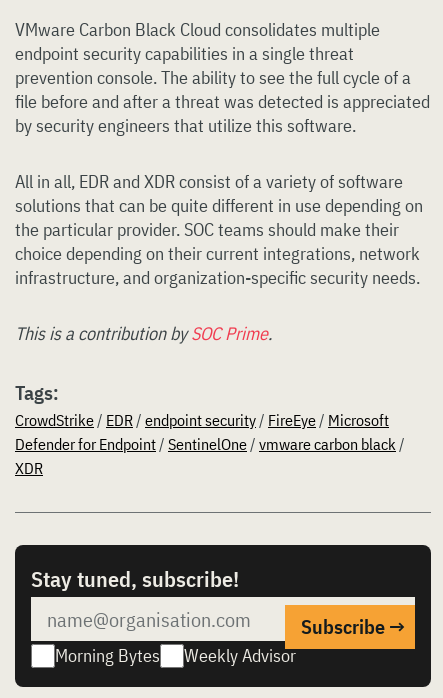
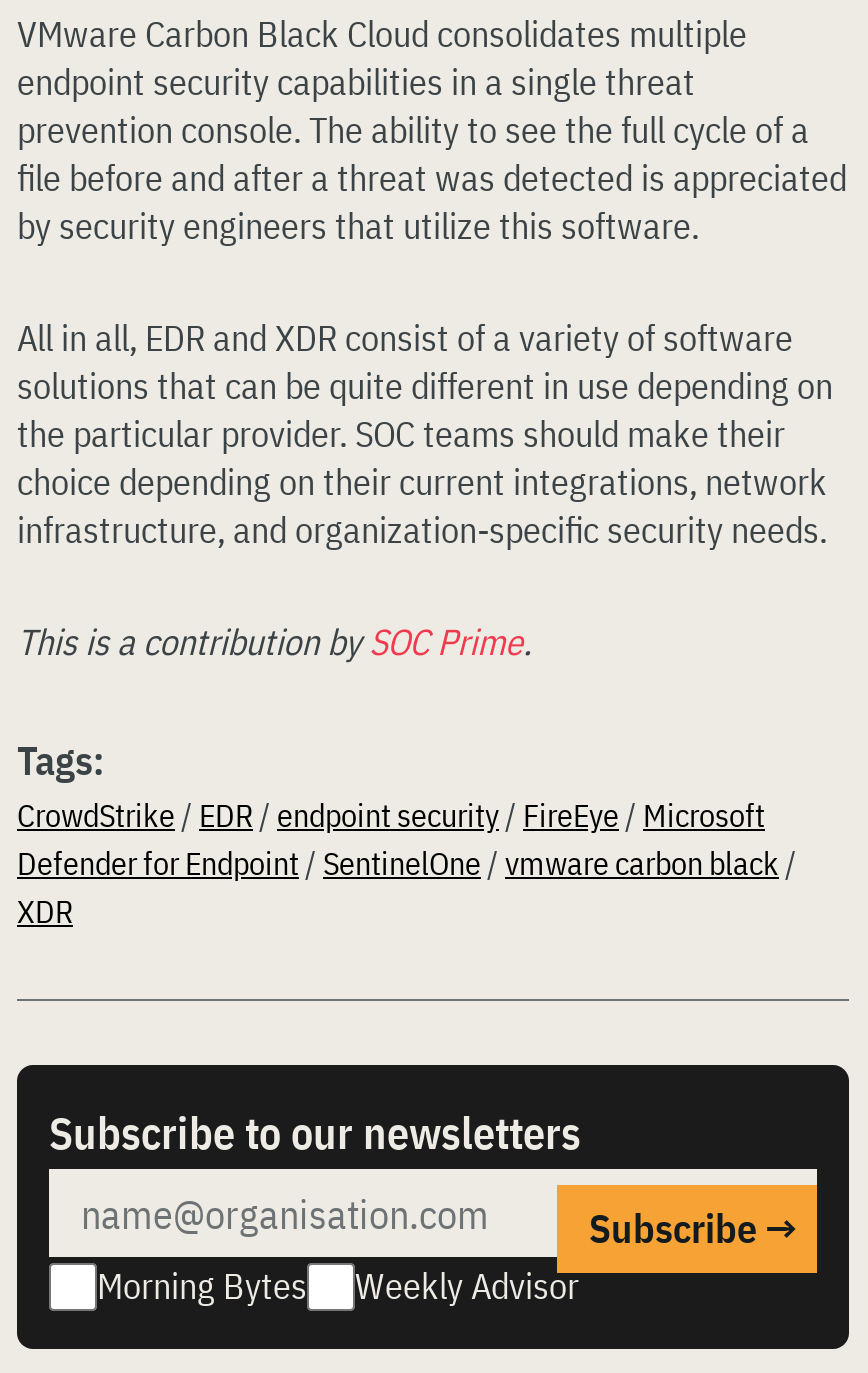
[31,564,239,593] Stay tuned, subscribe! -> [49,1103,581,1161] Subscribe to our newsletters

